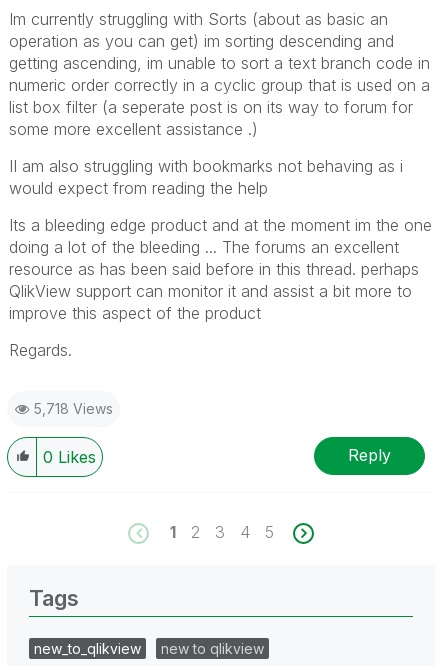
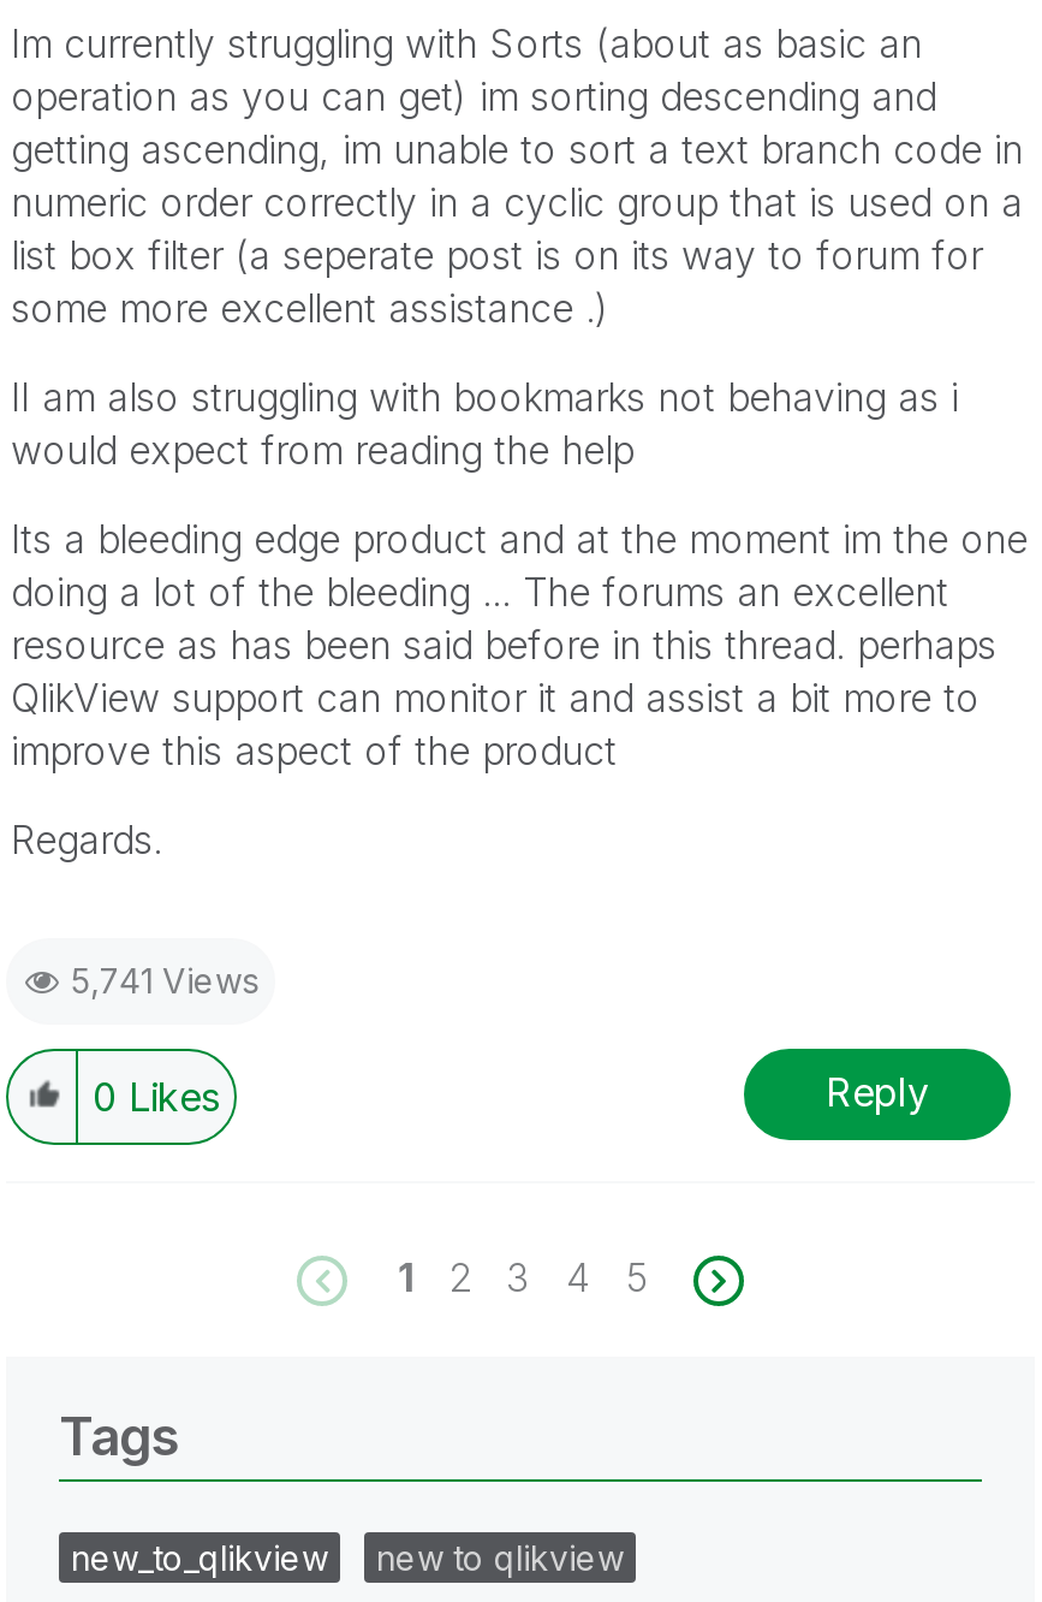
[34,400,113,417] 5,718 Views -> [71,959,258,1000] 5,741 Views

